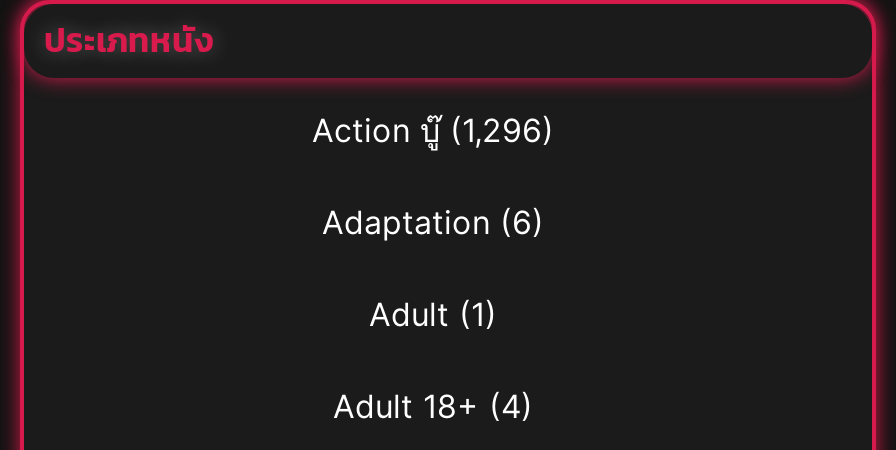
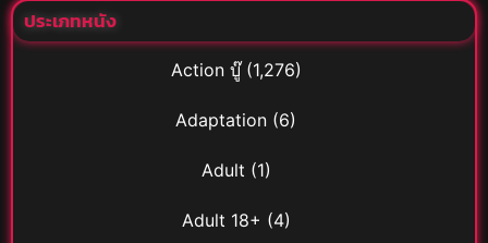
[312,109,554,149] Action บู๊(1,296) -> [170,59,301,81] Action บู๊(1,276)

